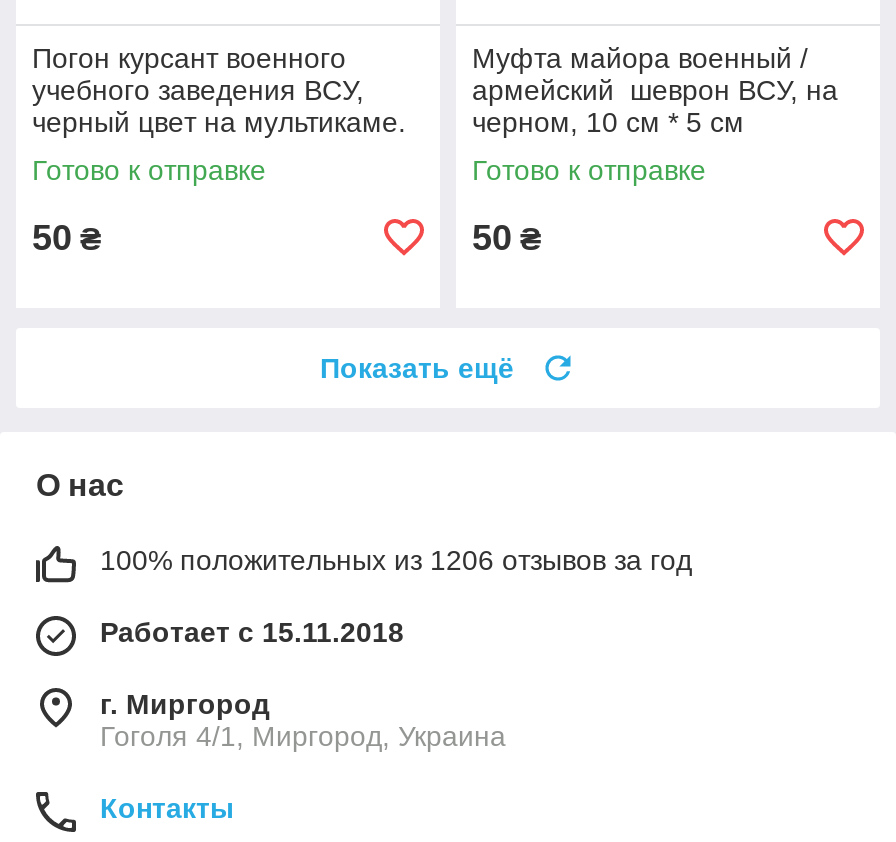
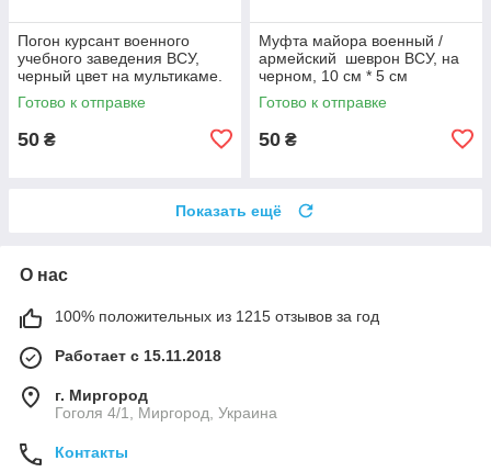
[100,544,692,576] 100% положительных из 1206 отзывов за год -> [55,307,379,325] 100% положительных из 1215 отзывов за год

